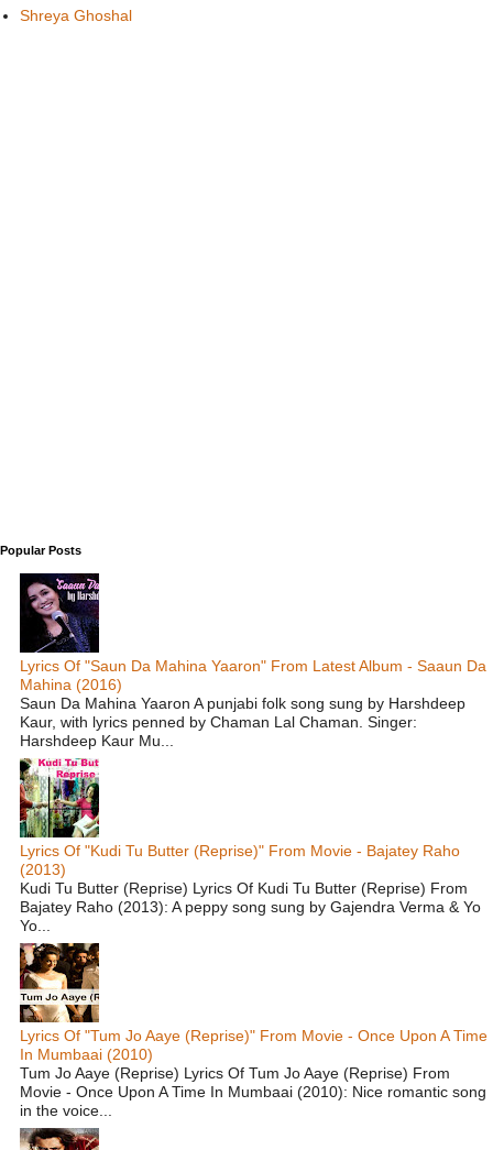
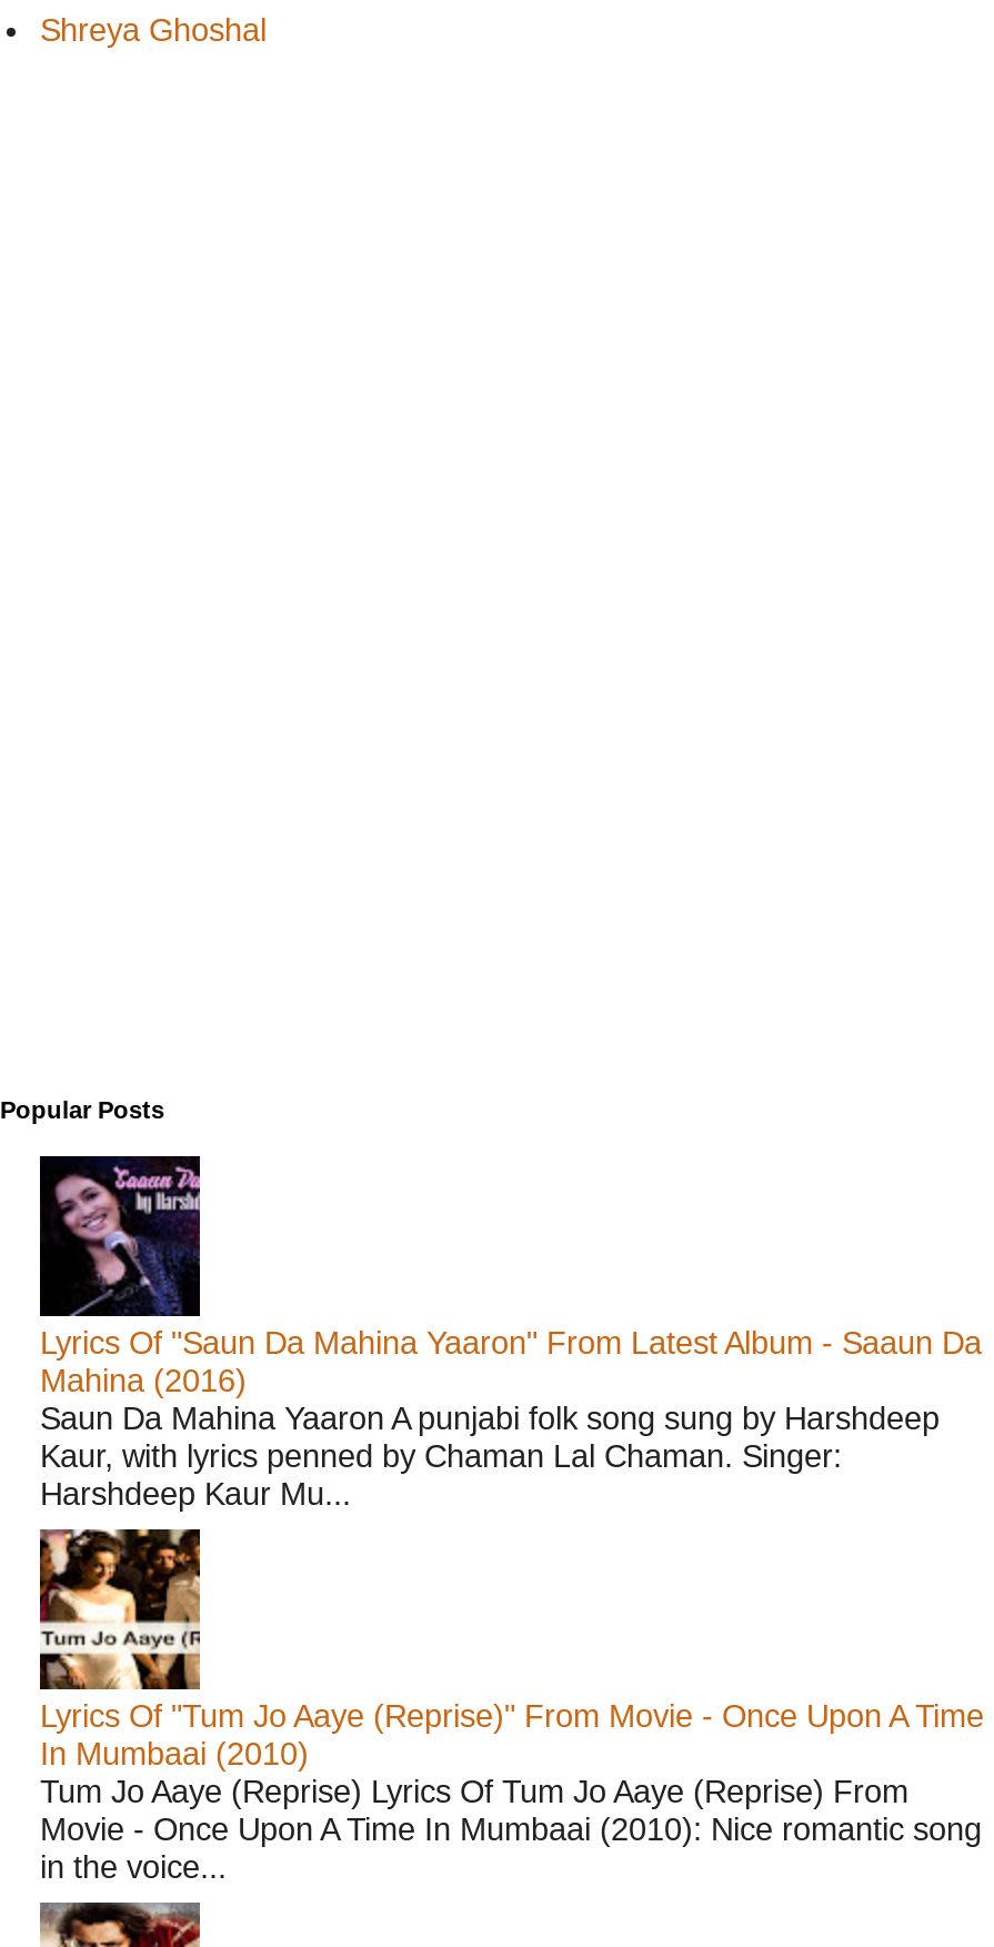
[19,758,481,934] [image] | Lyrics Of "Kudi Tu Butter (Reprise)" From Movie - Bajatey Raho | (2013) | Kudi Tu Butter (Reprise) Lyrics Of Kudi Tu Butter (Reprise) From | Bajatey Raho (2013): A peppy song sung by Gajendra Verma & Yo | Yo... -> none

